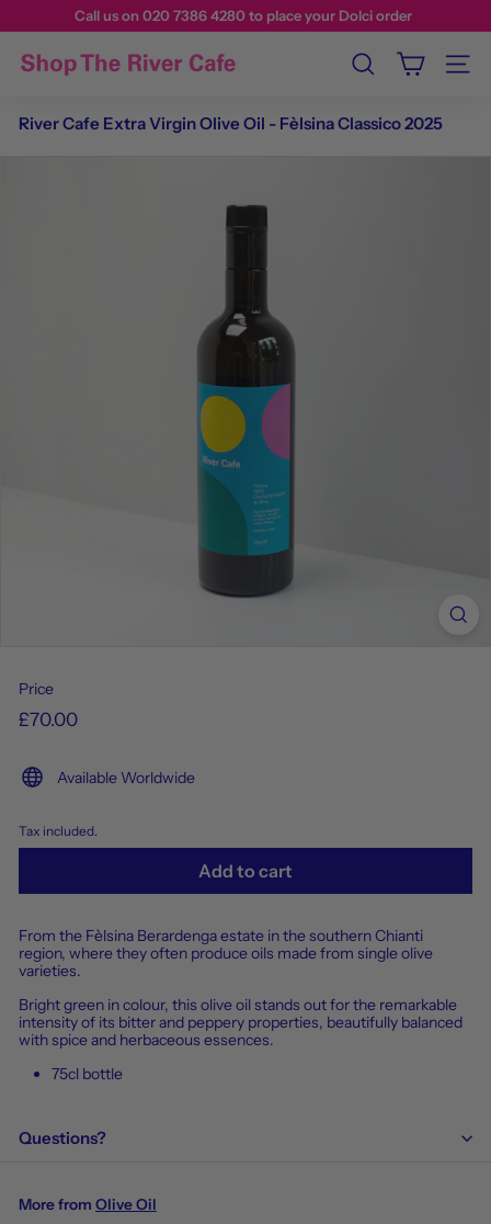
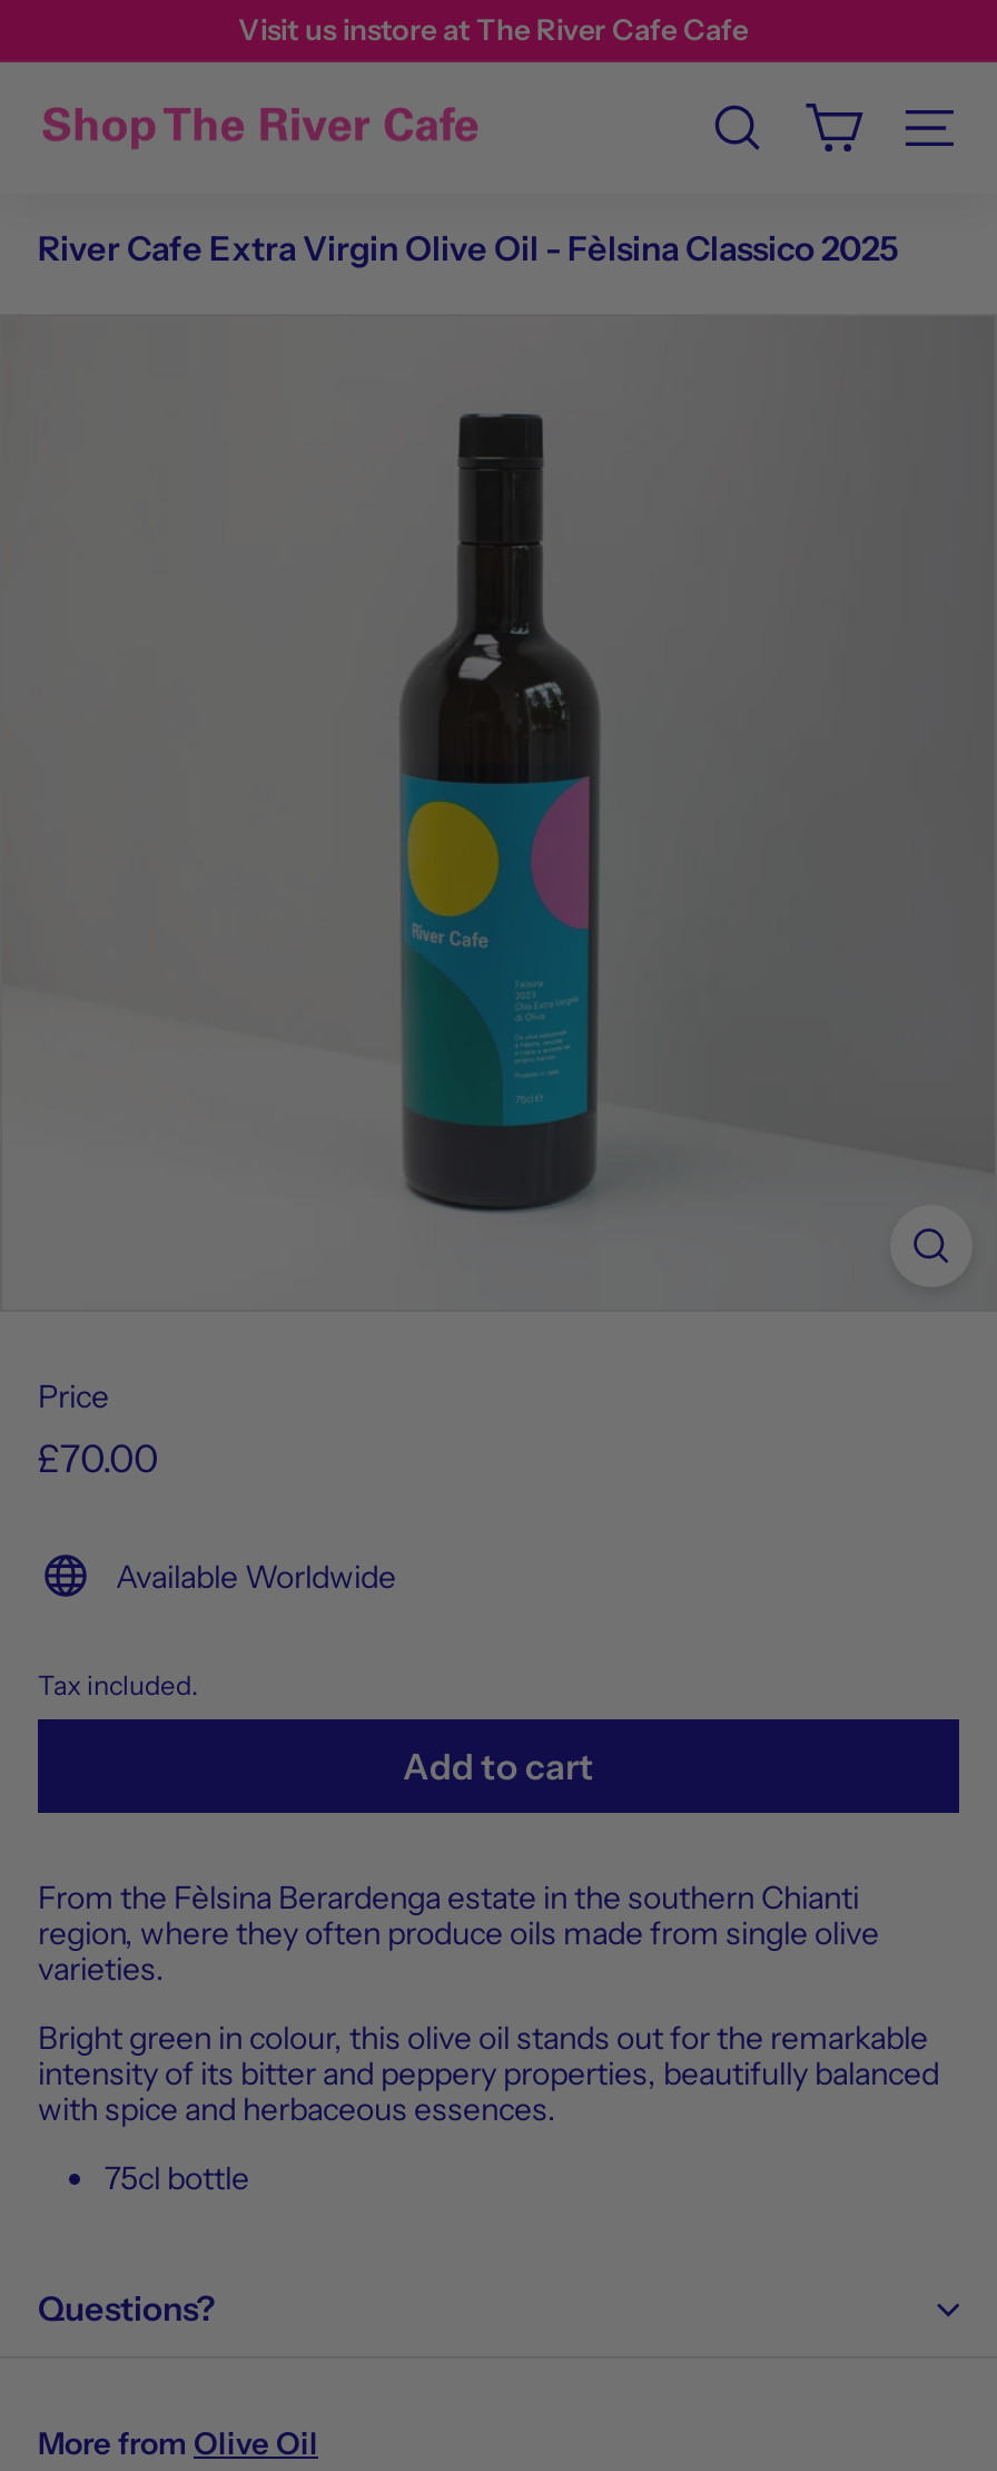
[74,7,412,24] Call us on 020 7386 4280 to place your Dolci order -> [238,11,748,47] Visit us instore at The River Cafe Cafe

